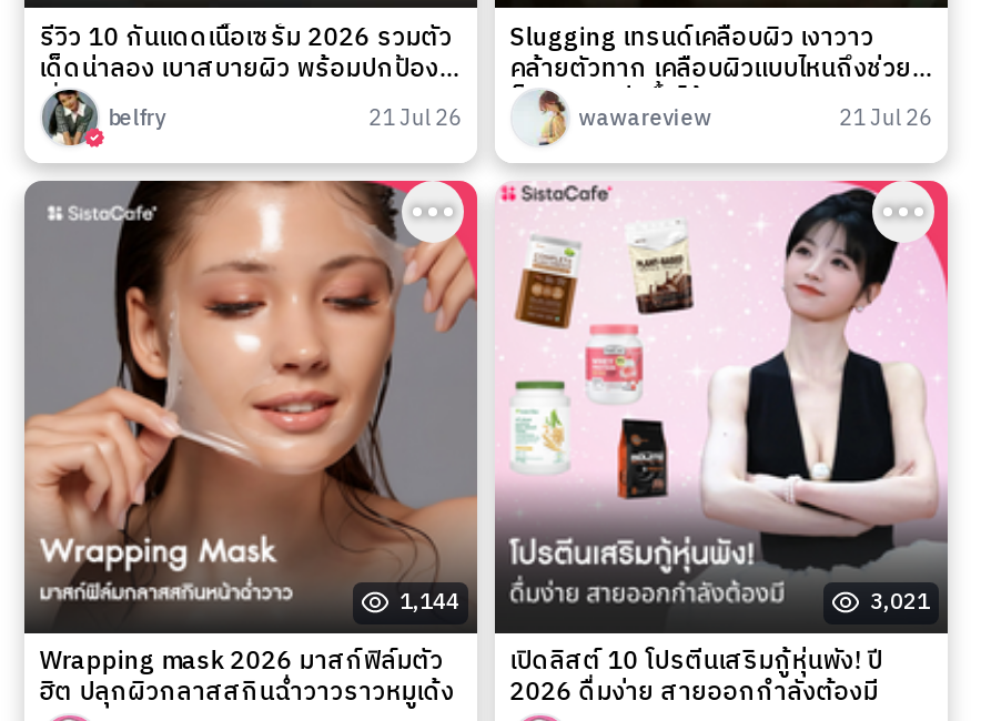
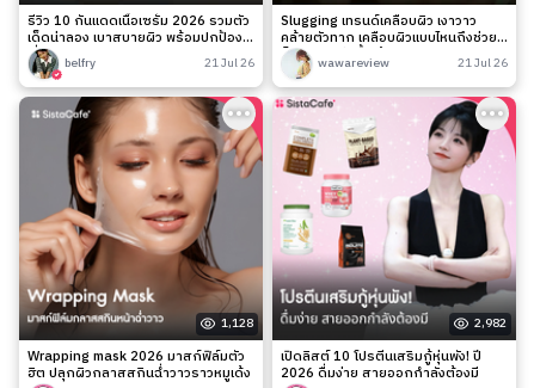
[400,584,459,620] 1,144 -> [221,314,253,333] 1,128
[870,584,930,620] 3,021 -> [474,314,507,333] 2,982

